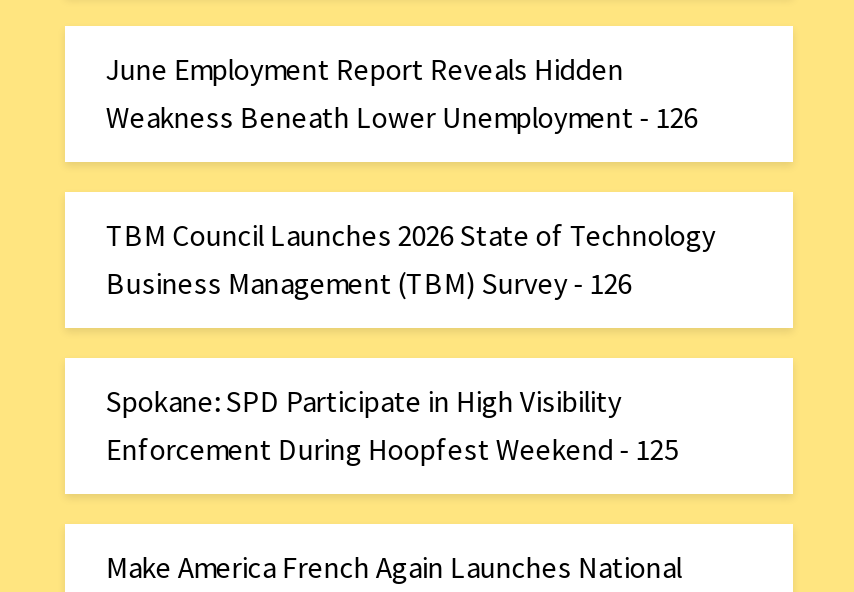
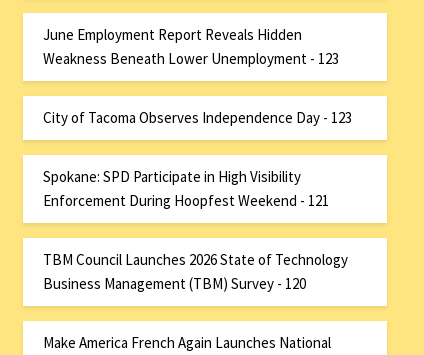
[106,98,698,136] Weakness Beneath Lower Unemployment - 126 -> [43,49,339,68] Weakness Beneath Lower Unemployment - 123
moved [106,216,716,254] -> [43,250,348,269]: TBM Council Launches 2026 State of Technology
[106,264,632,302] Business Management (TBM) Survey - 126 -> [43,108,352,127] City of Tacoma Observes Independence Day - 123
moved [106,382,622,420] -> [43,167,301,186]: Spokane: SPD Participate in High Visibility
[106,430,678,468] Enforcement During Hoopfest Weekend - 125 -> [43,191,329,293] Enforcement During Hoopfest Weekend - 121 | Business Management (TBM) Survey - 120

